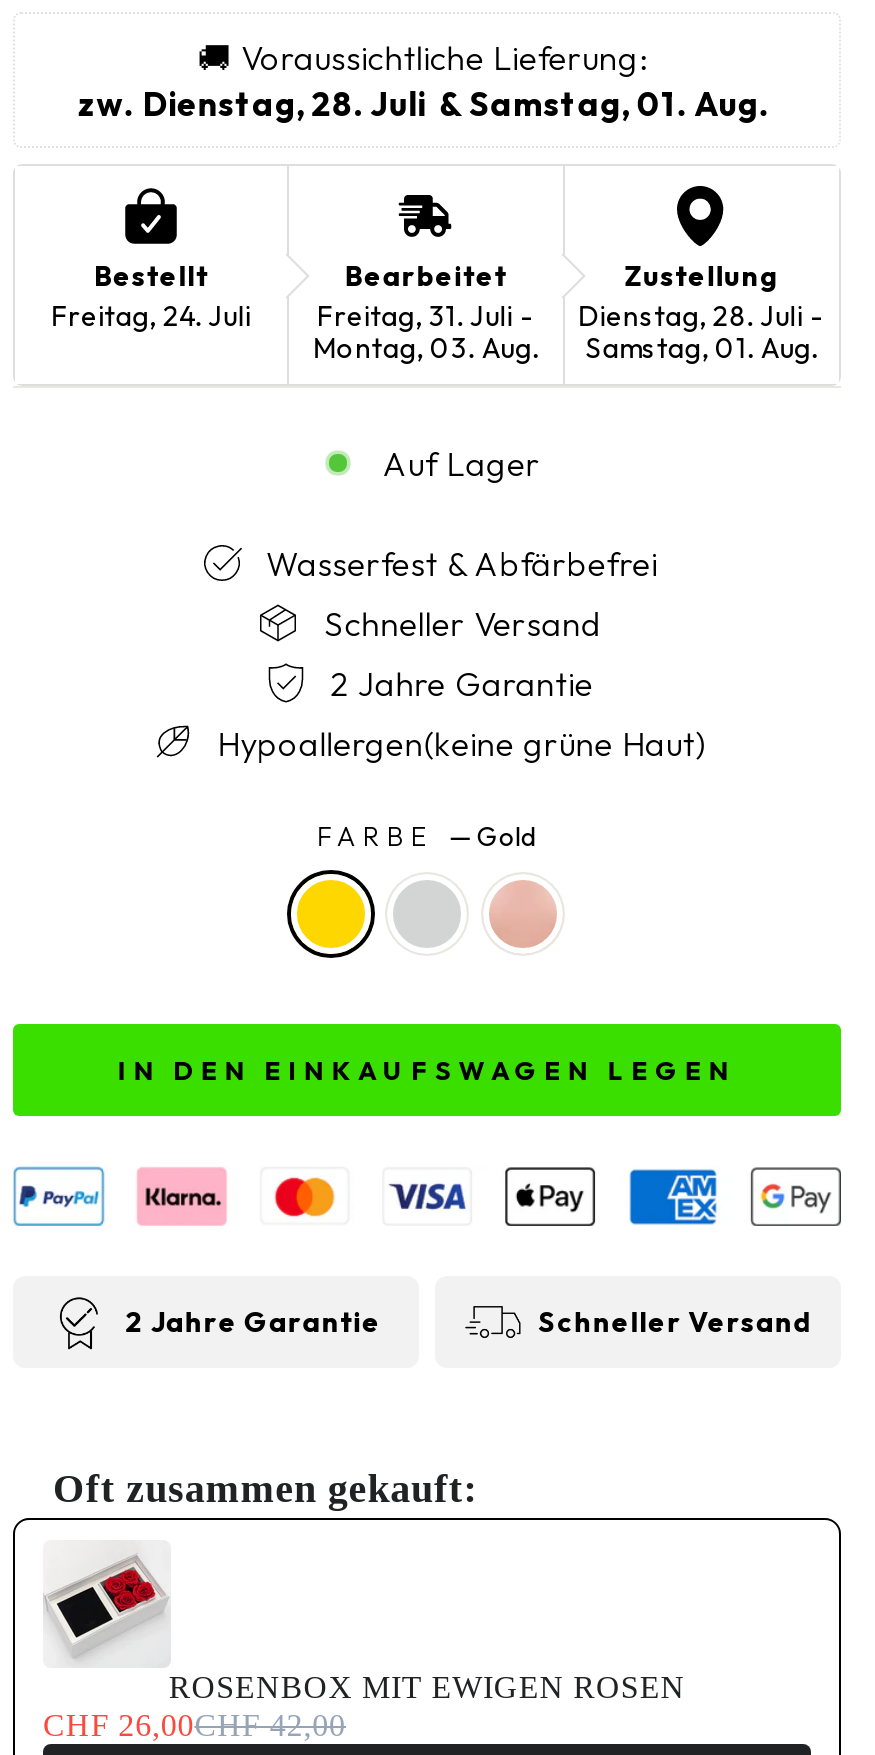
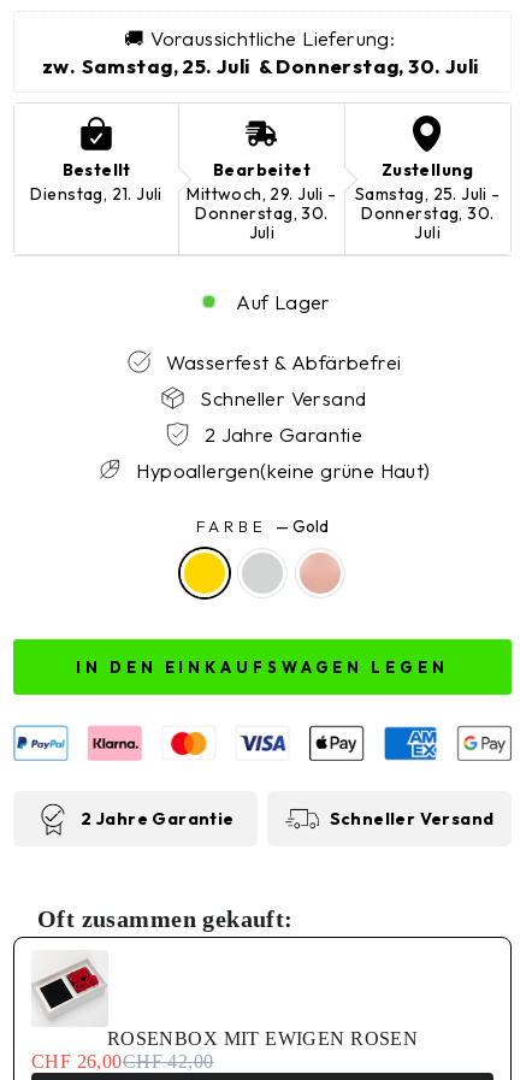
[78,82,776,124] zw. Dienstag, 28. Juli & Samstag, 01. Aug. -> [42,53,483,78] zw. Samstag, 25. Juli & Donnerstag, 30. Juli
[51,298,251,334] Freitag, 24. Juli -> [31,183,162,205] Dienstag, 21. Juli
[313,298,539,366] Freitag, 31. Juli - | Montag, 03. Aug. -> [187,183,337,243] Mittwoch, 29. Juli - | Donnerstag, 30. | Juli
[578,298,825,366] Dienstag, 28. Juli - | Samstag, 01. Aug. -> [355,183,500,243] Samstag, 25. Juli - | Donnerstag, 30. | Juli

